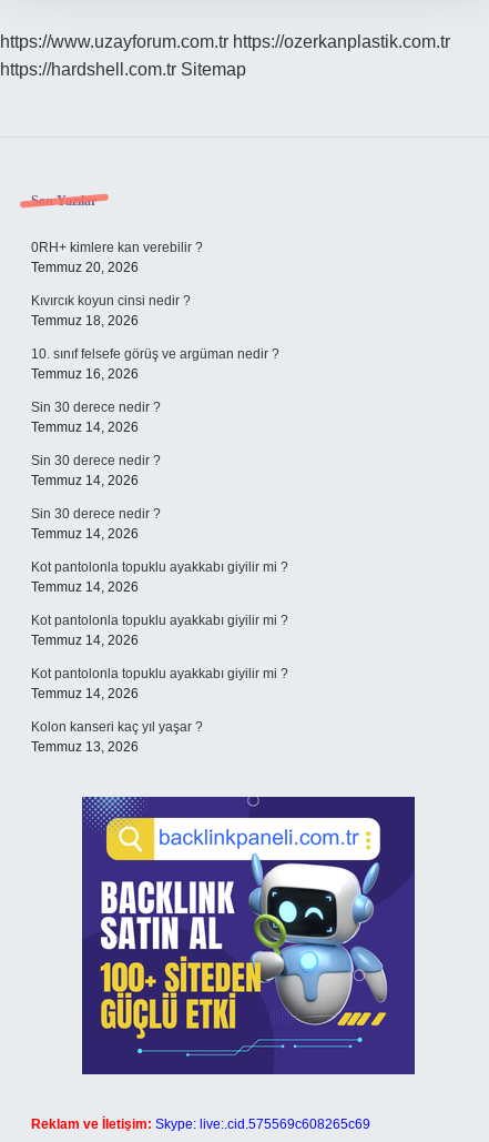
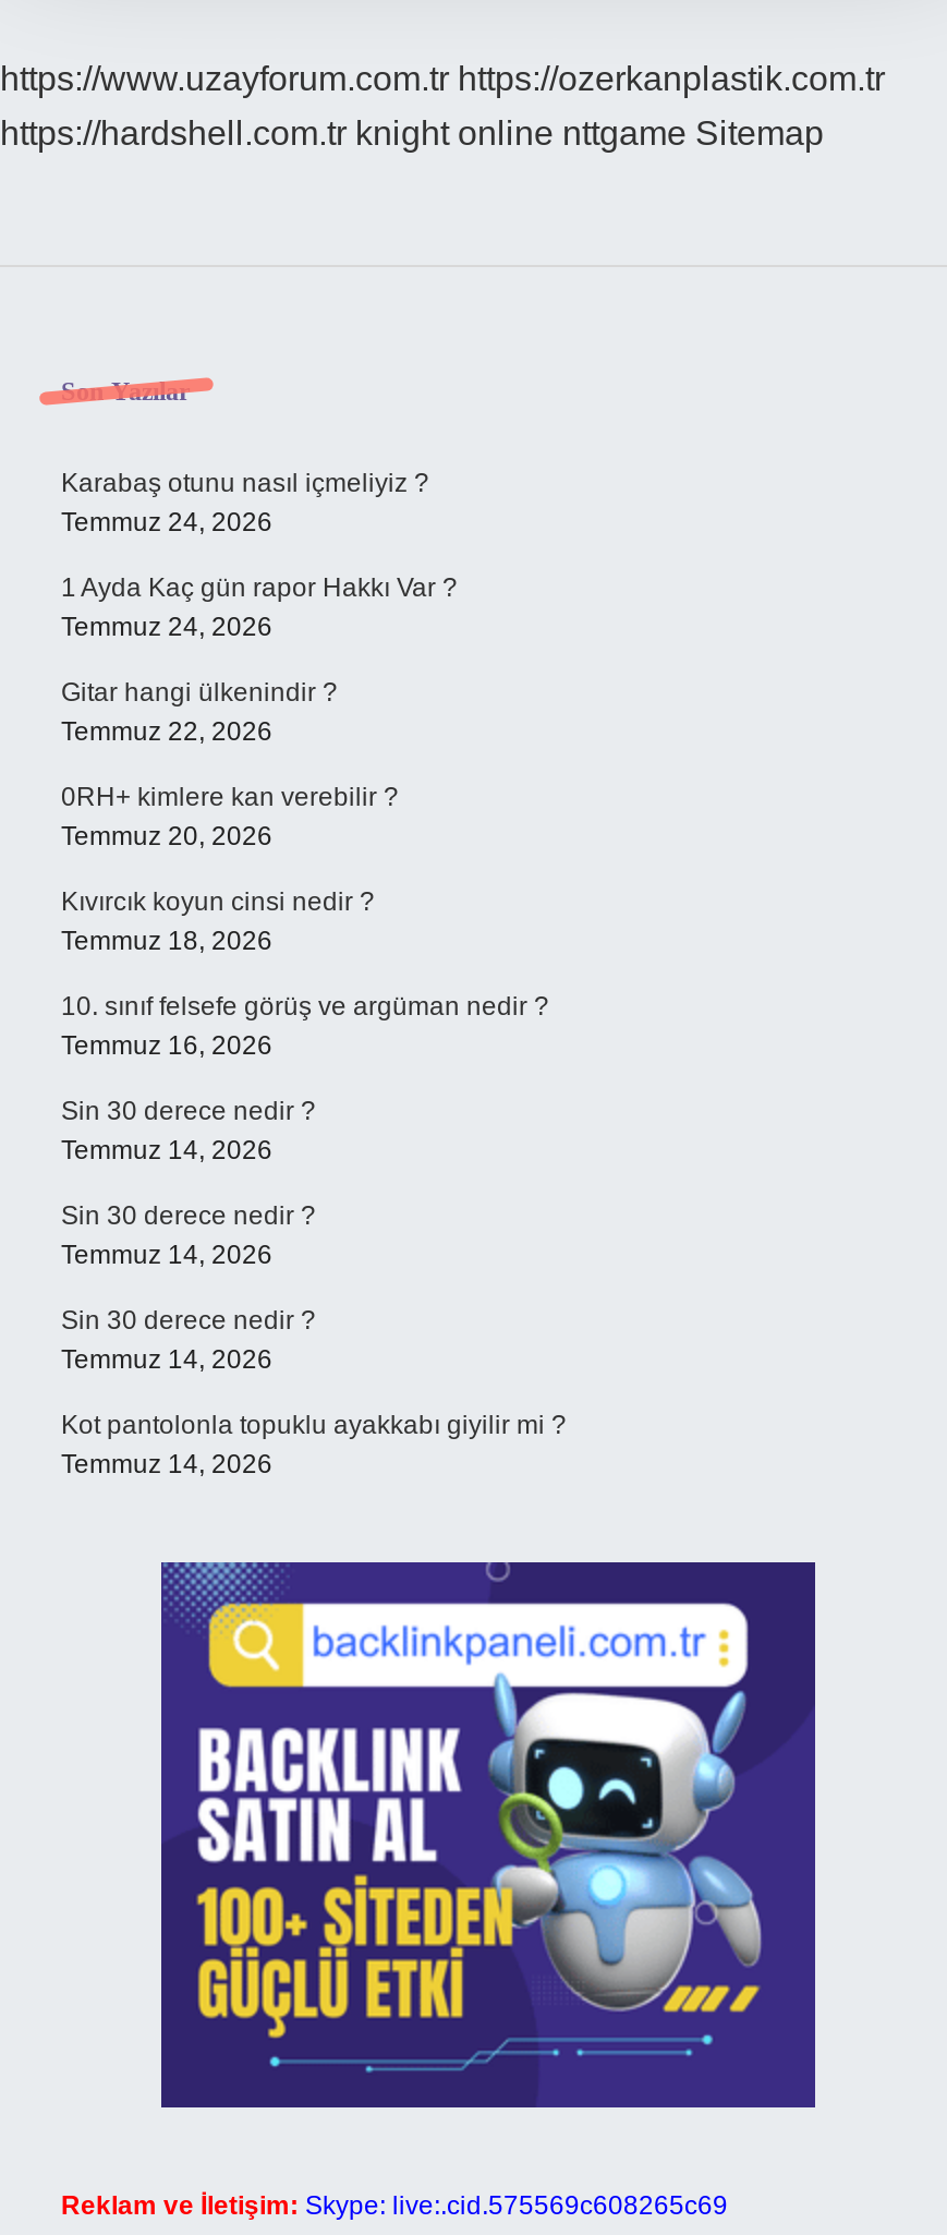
[0,60,246,79] https://hardshell.com.tr Sitemap -> [0,114,824,152] https://hardshell.com.tr knight online nttgame Sitemap
none -> [61,468,458,747] Karabaş otunu nasıl içmeliyiz ? | Temmuz 24, 2026 | 1 Ayda Kaç gün rapor Hakkı Var ? | Temmuz 24, 2026 | Gitar hangi ülkenindir ? | Temmuz 22, 2026
moved [31,240,288,595] -> [61,782,567,1479]: 0RH+ kimlere kan verebilir ? | Temmuz 20, 2026 | Kıvırcık koyun cinsi nedir ? | ... | Kot pantolonla topuklu ayakkabı giyilir mi ? | Temmuz 14, 2026
[31,613,288,755] Kot pantolonla topuklu ayakkabı giyilir mi ? | Temmuz 14, 2026 | Kot pantolonla topuklu ayakkabı giyilir mi ? | Temmuz 14, 2026 | Kolon kanseri kaç yıl yaşar ? | Temmuz 13, 2026 -> none

